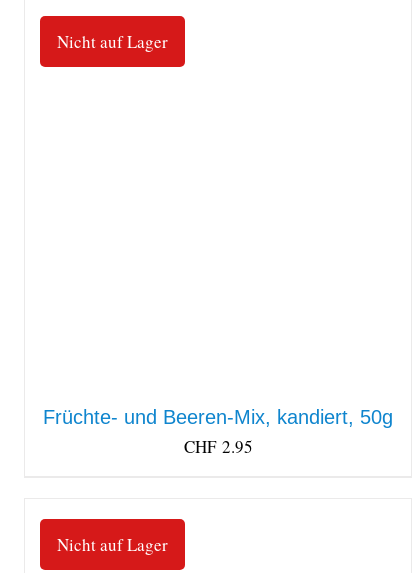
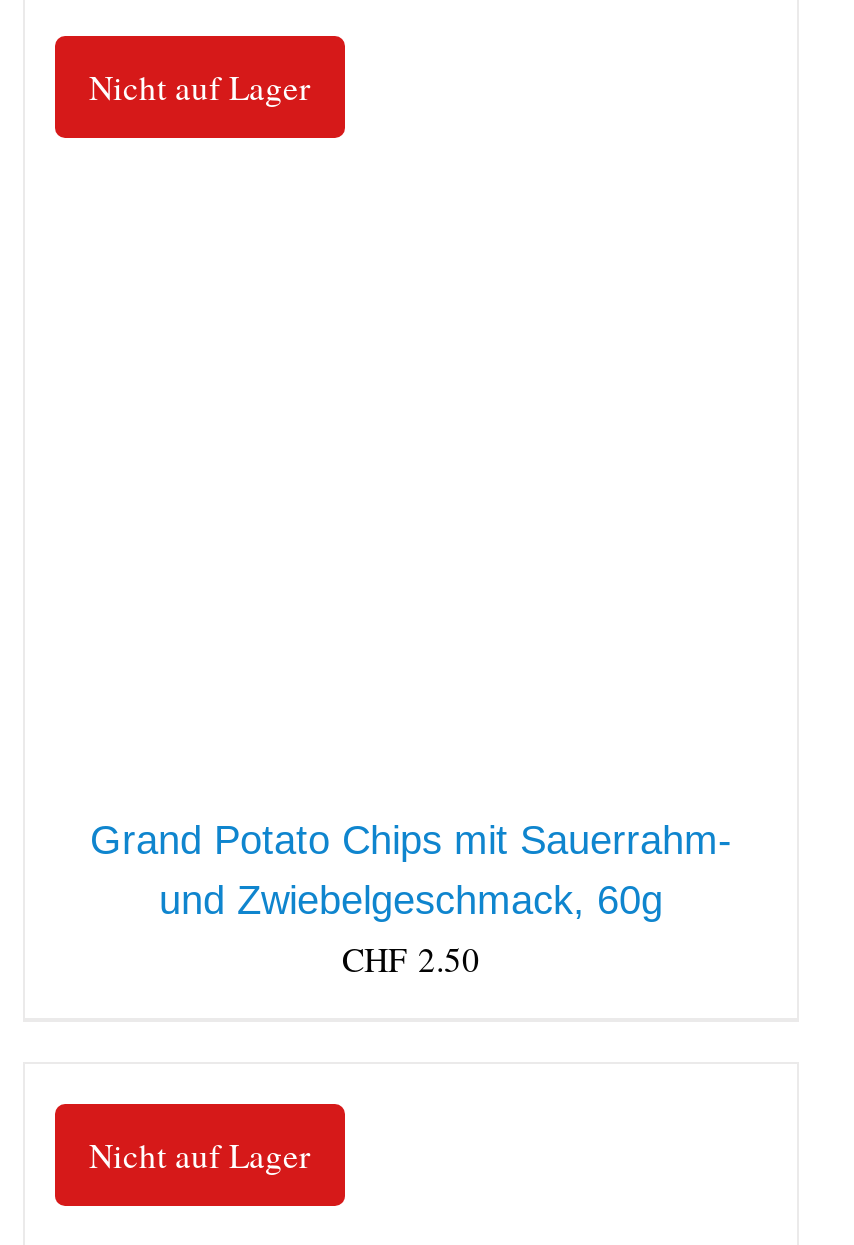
[43,406,393,458] Früchte- und Beeren-Mix, kandiert, 50g | CHF 2.95 -> [90,818,732,982] Grand Potato Chips mit Sauerrahm- | und Zwiebelgeschmack, 60g | CHF 2.50

